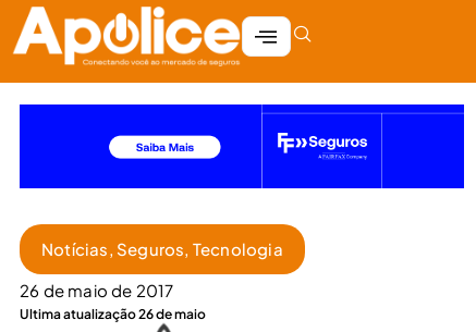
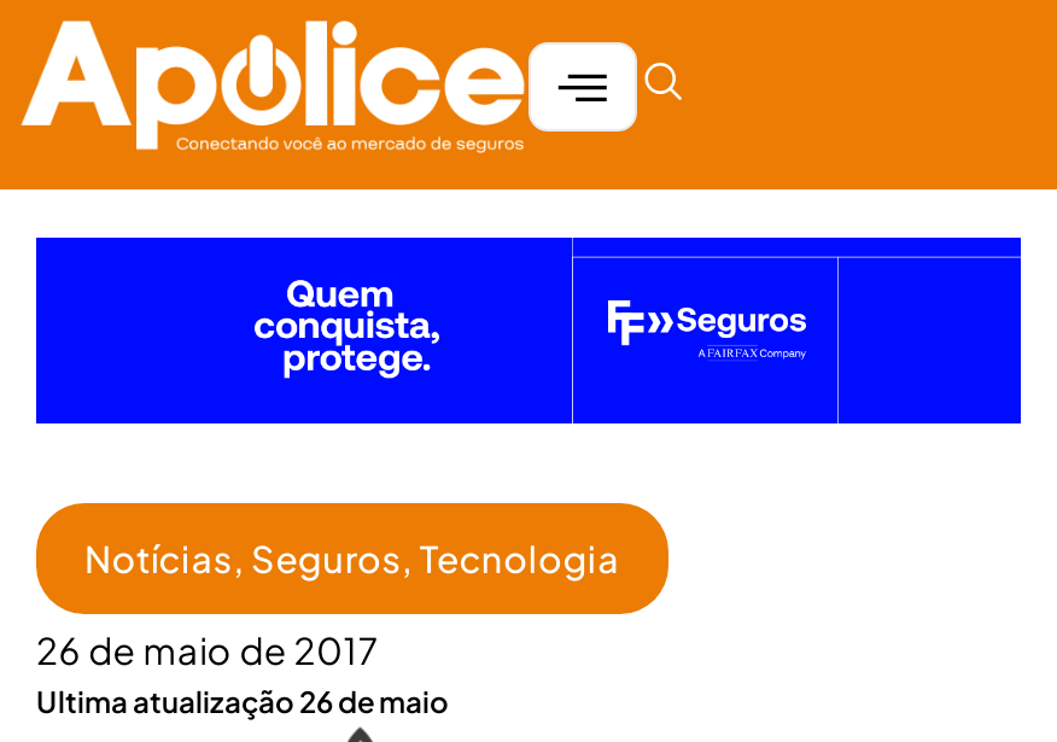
[108,123,222,168] [image] -> [234,276,483,380] [image]

